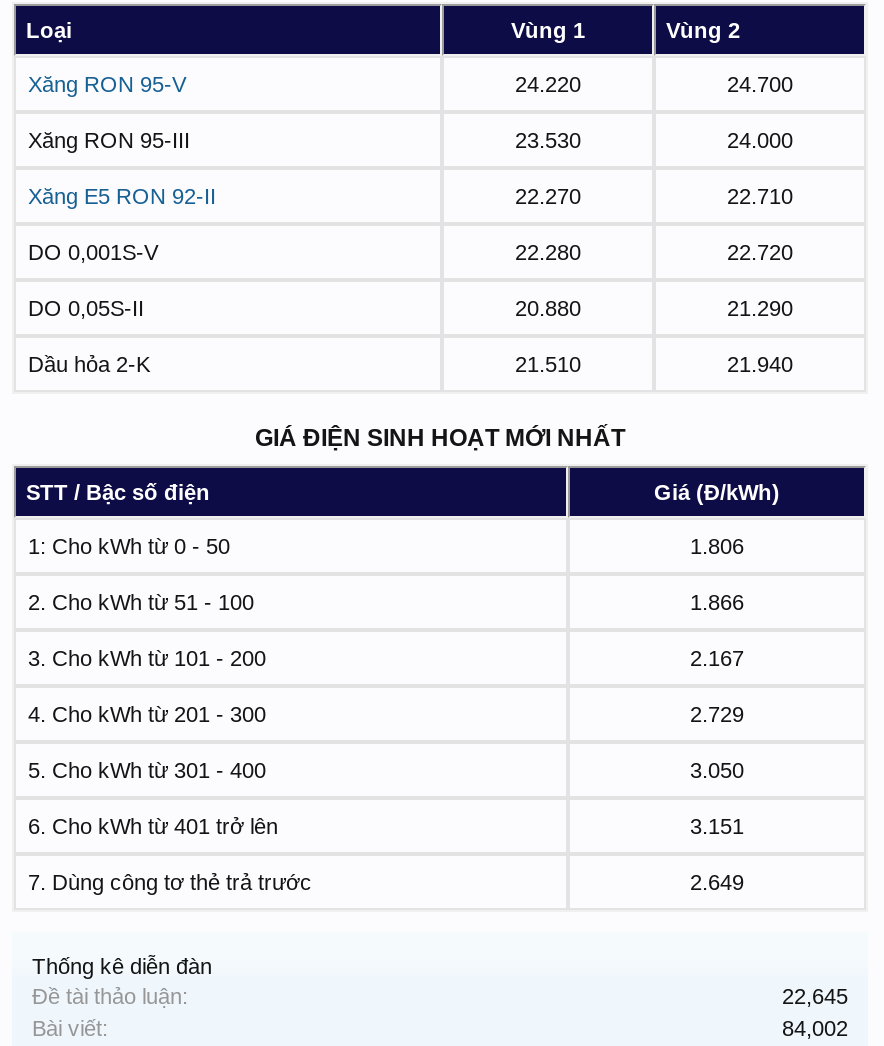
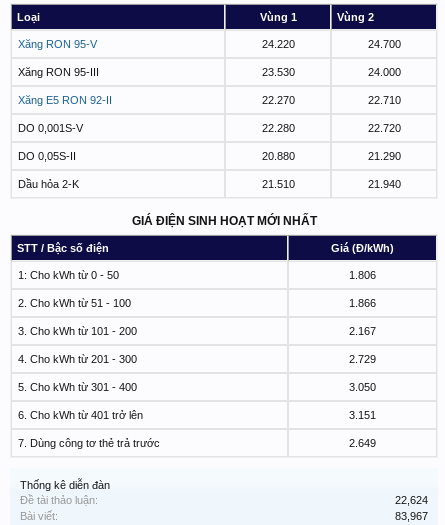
[782,984,848,1008] 22,645 -> [395,494,428,506] 22,624
[782,1016,848,1040] 84,002 -> [395,510,428,522] 83,967

